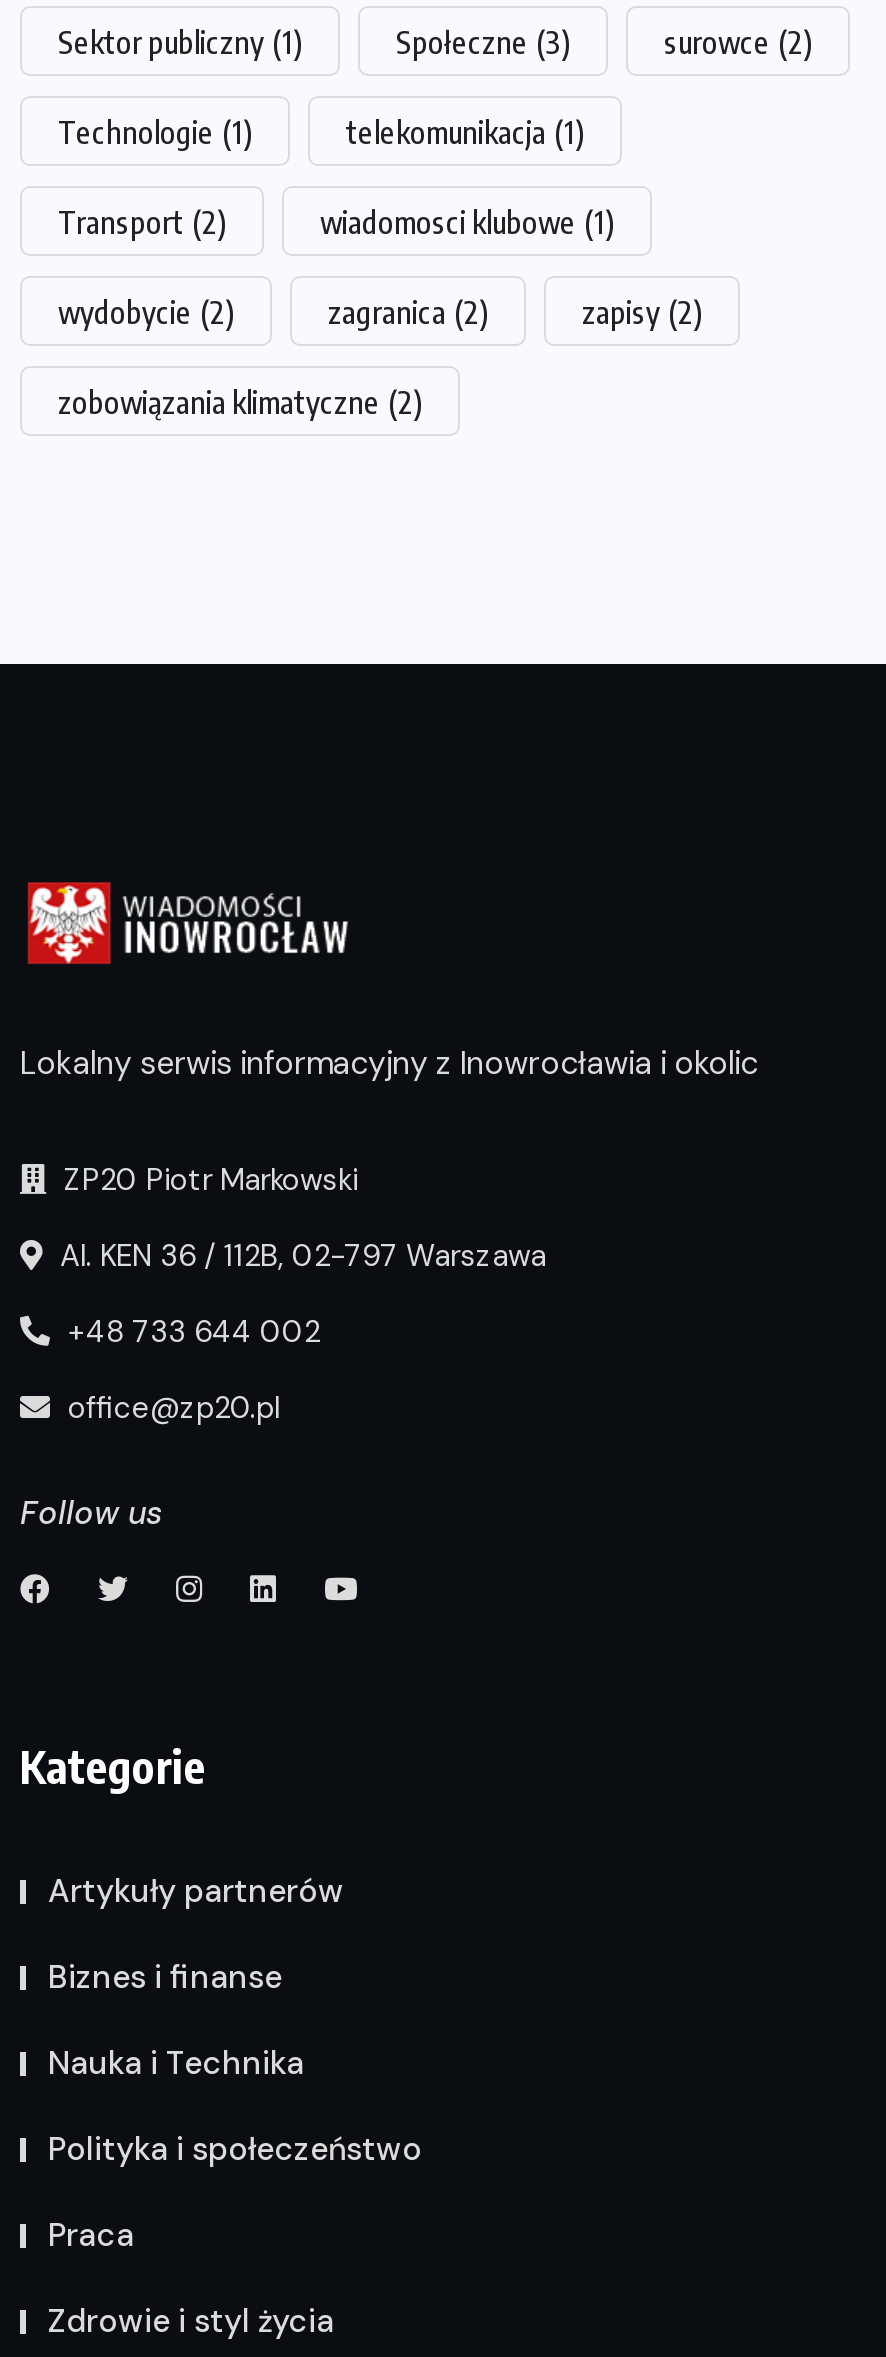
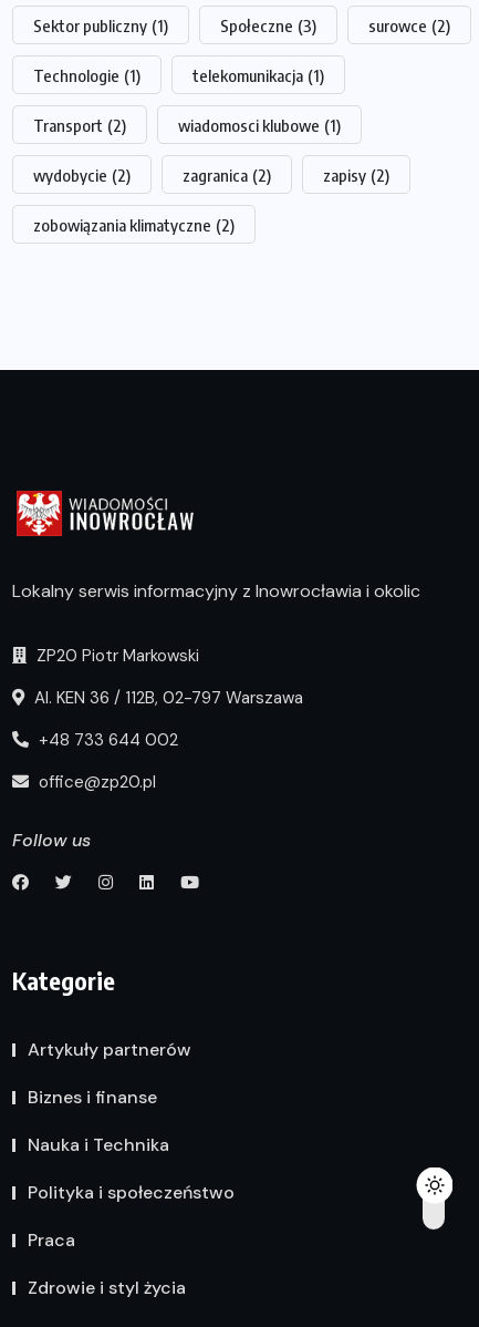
none -> [415,1166,454,1231] [image]

